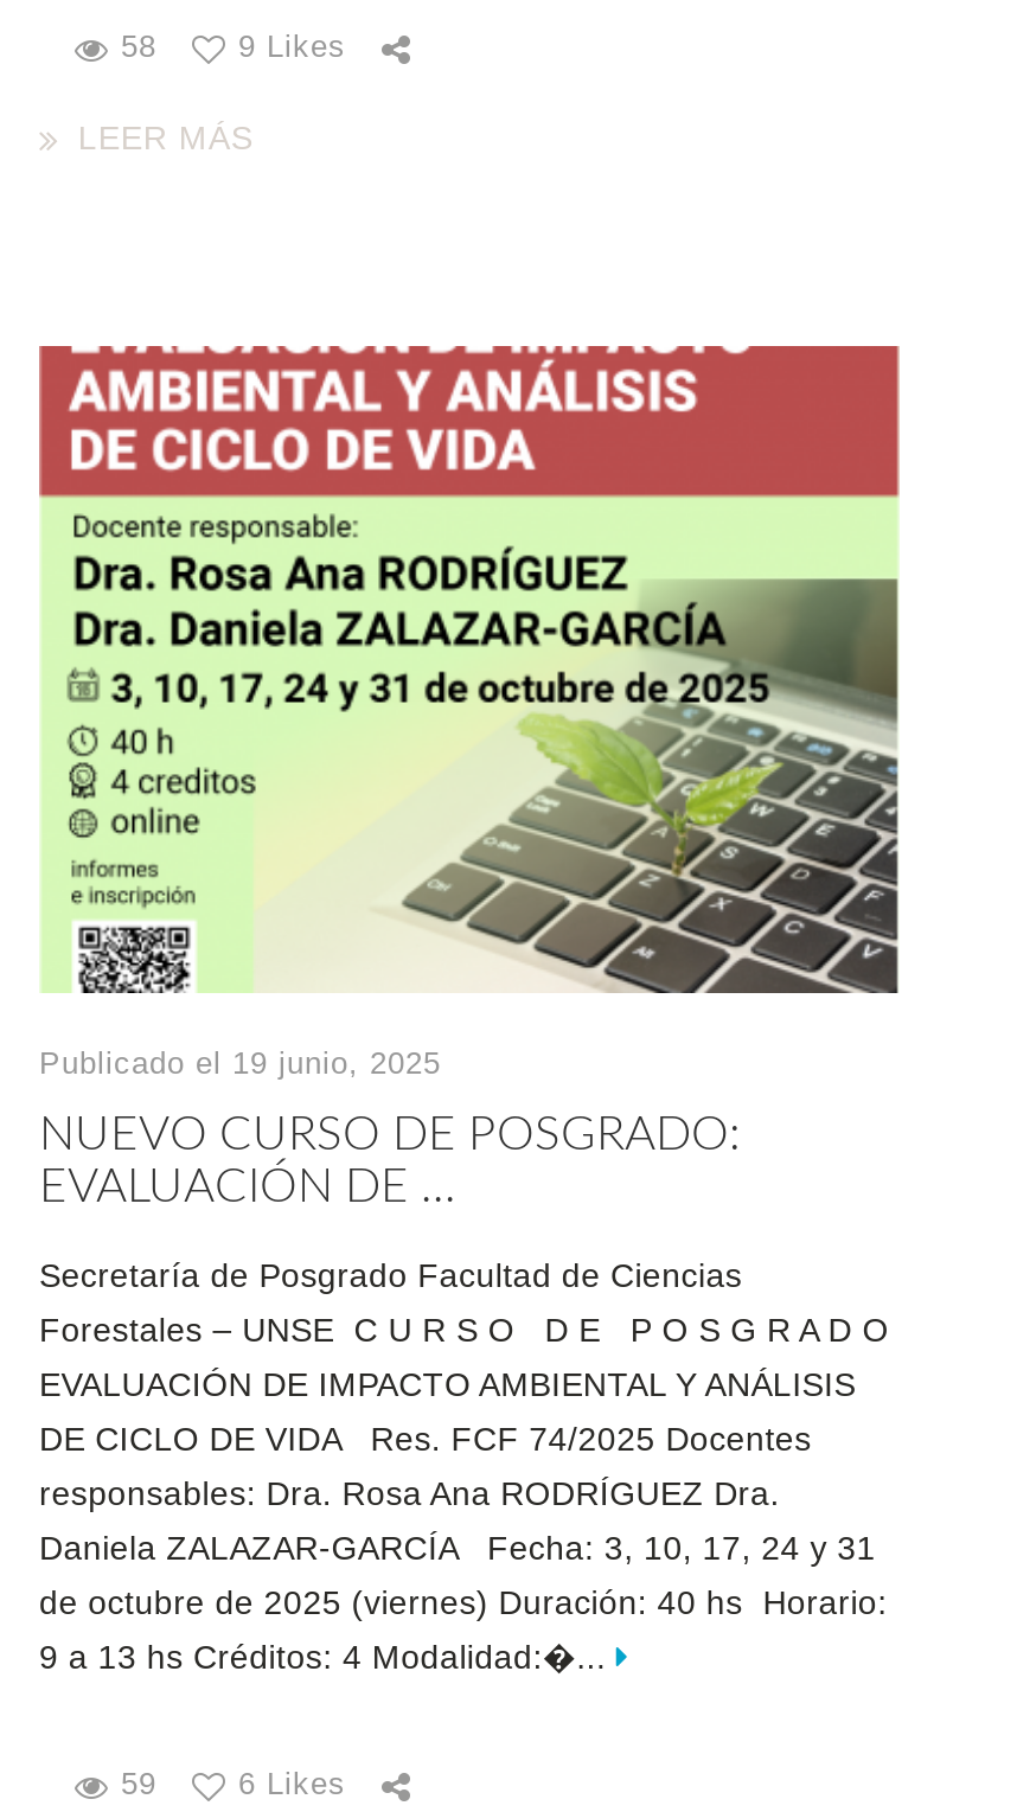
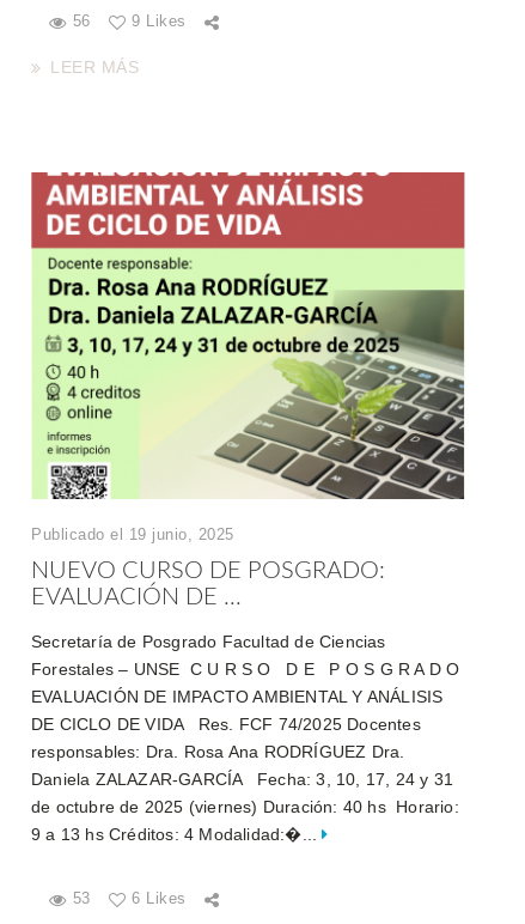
[121,29,156,65] 58 -> [72,12,90,30] 56
[121,1766,156,1802] 59 -> [72,889,90,907] 53

